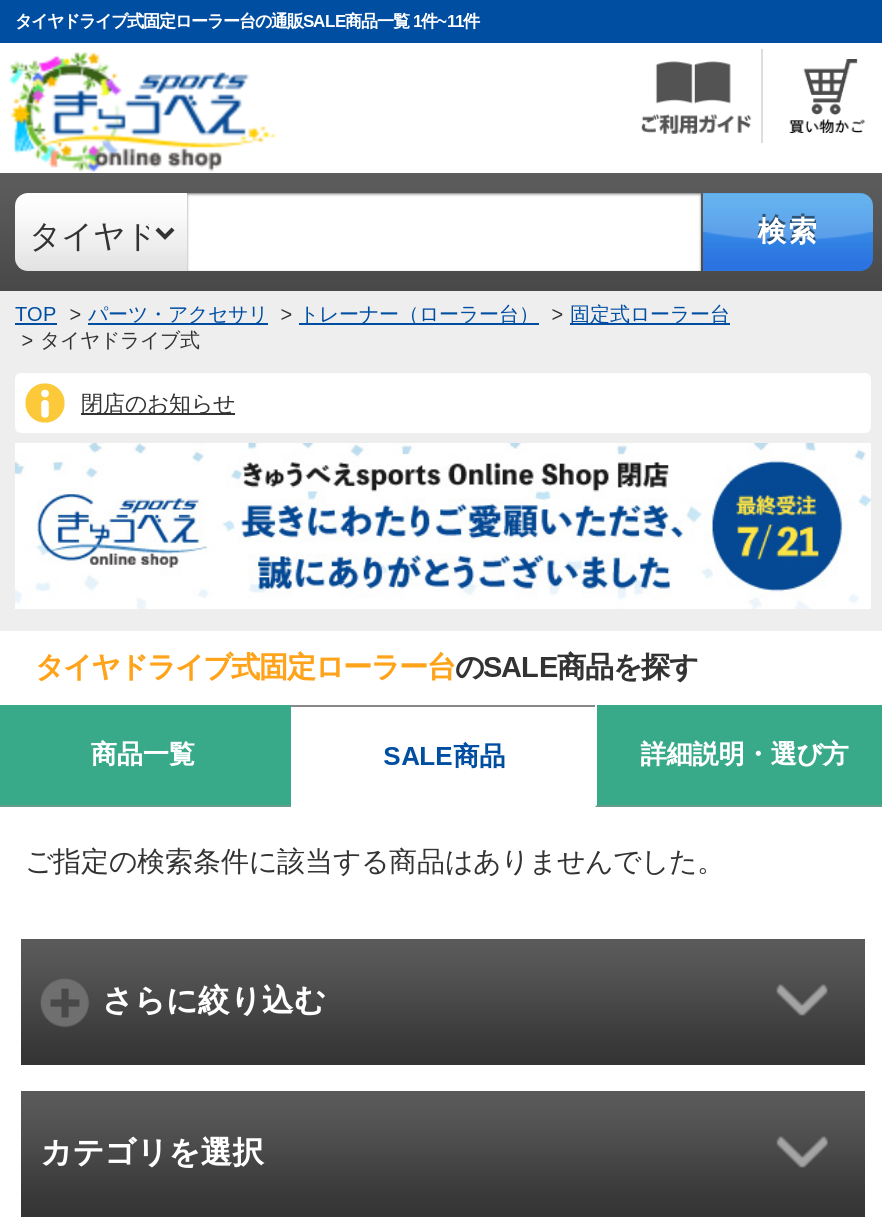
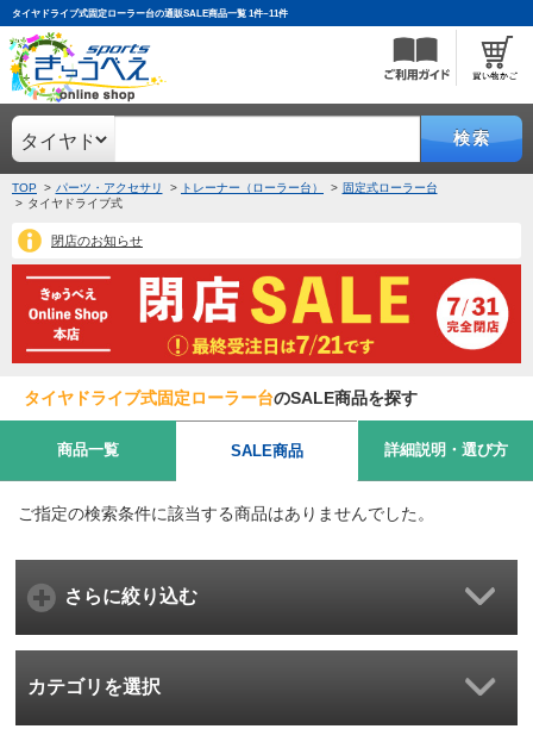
[15,443,871,609] [image] -> [11,263,522,364] [image]

